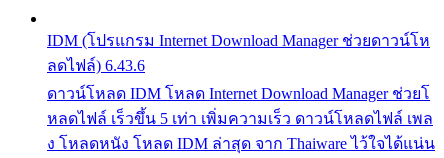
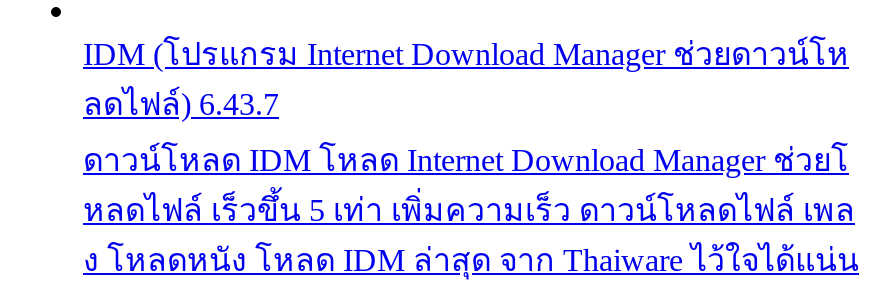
[47,57,145,74] ลดไฟล์) 6.43.6 -> [83,87,279,121] ลดไฟล์) 6.43.7

